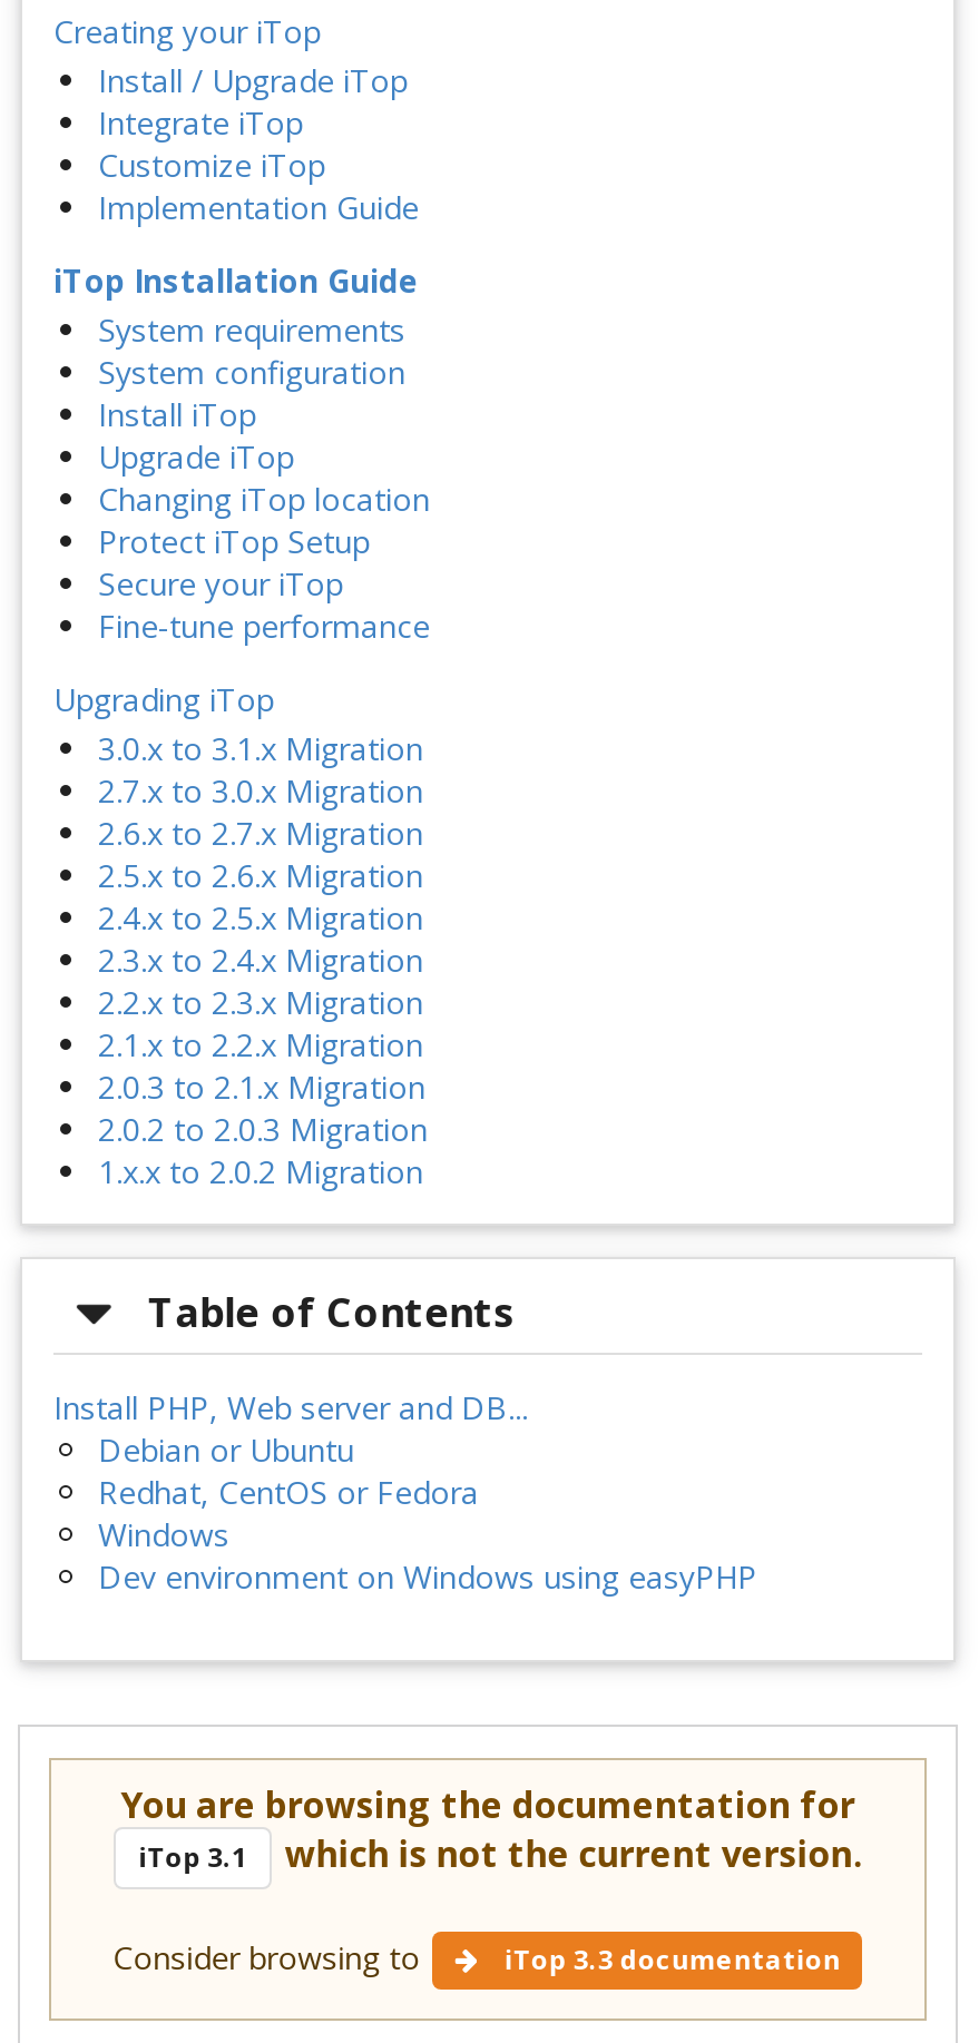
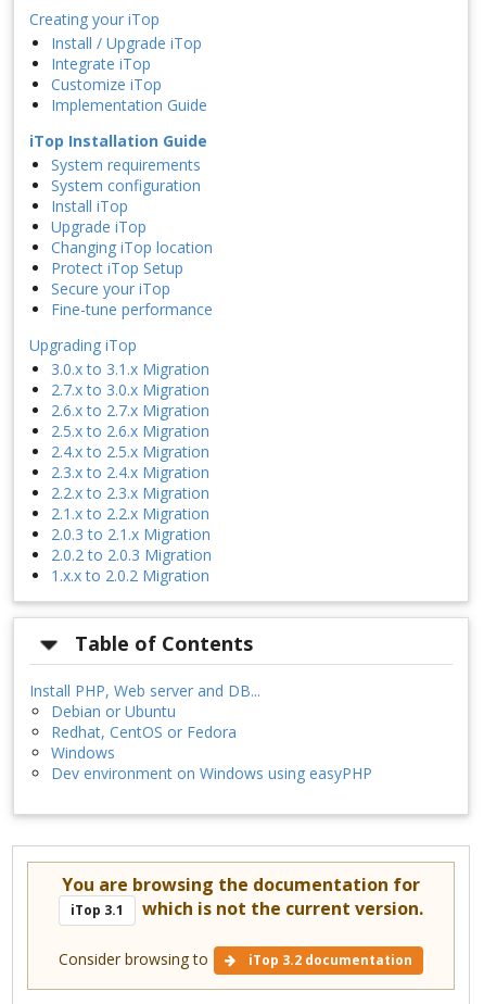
[497,1939,840,1977] iTop 3.3 documentation -> [246,950,413,969] iTop 3.2 documentation

